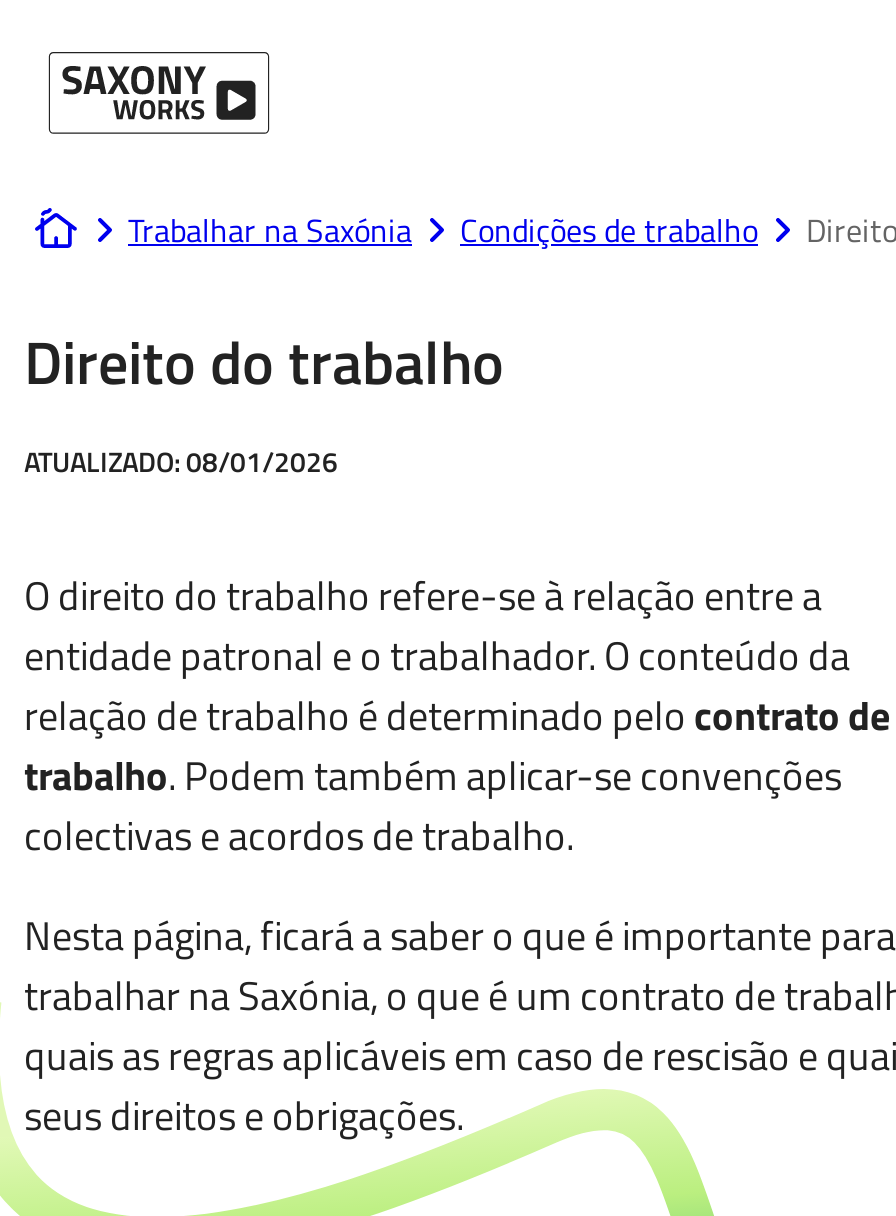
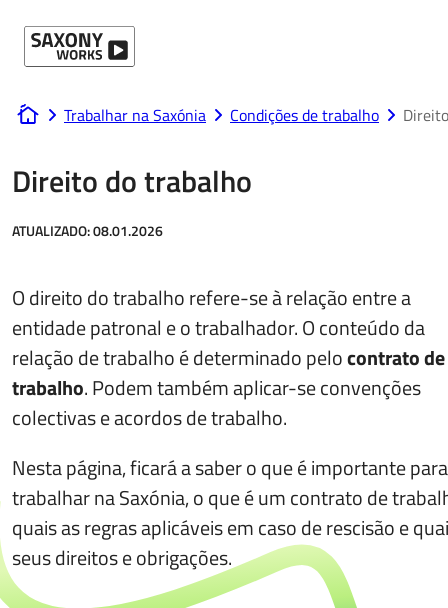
[24,440,338,482] ATUALIZADO: 08/01/2026 -> [12,220,163,241] ATUALIZADO: 08.01.2026

